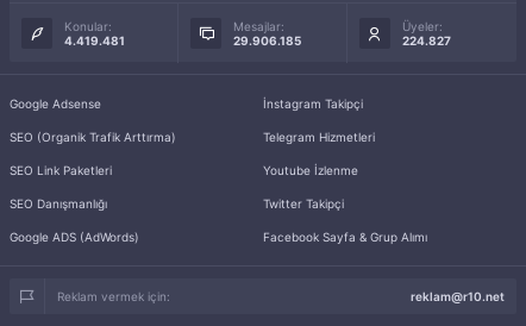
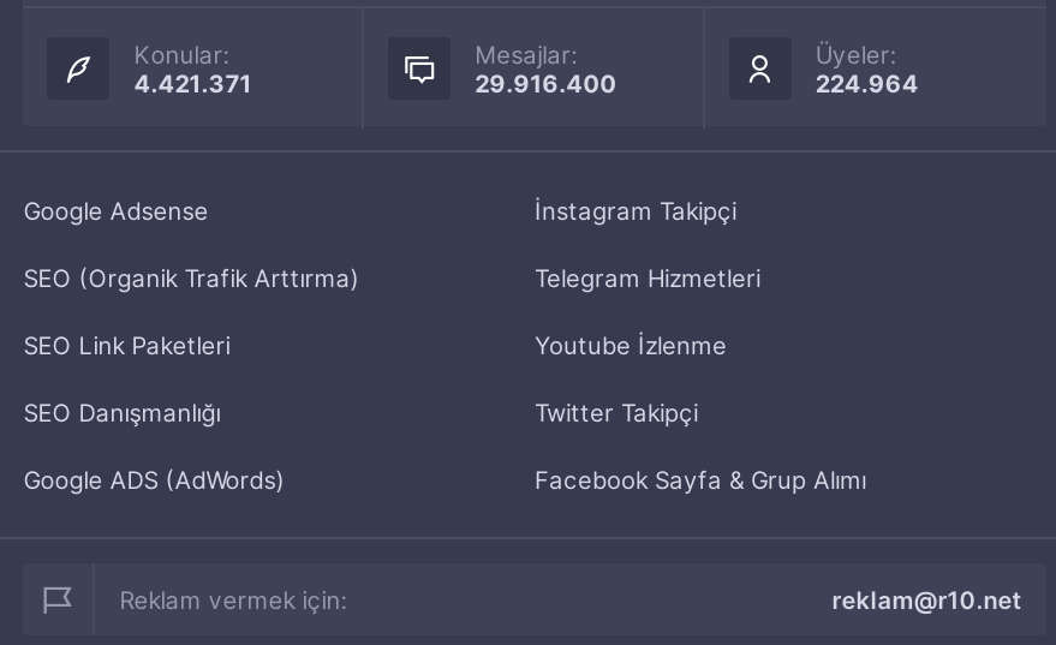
[65,33,125,48] 4.419.481 -> [134,68,252,97] 4.421.371
[233,33,301,48] 29.906.185 -> [475,68,617,97] 29.916.400
[402,33,451,48] 224.827 -> [815,68,919,97] 224.964

